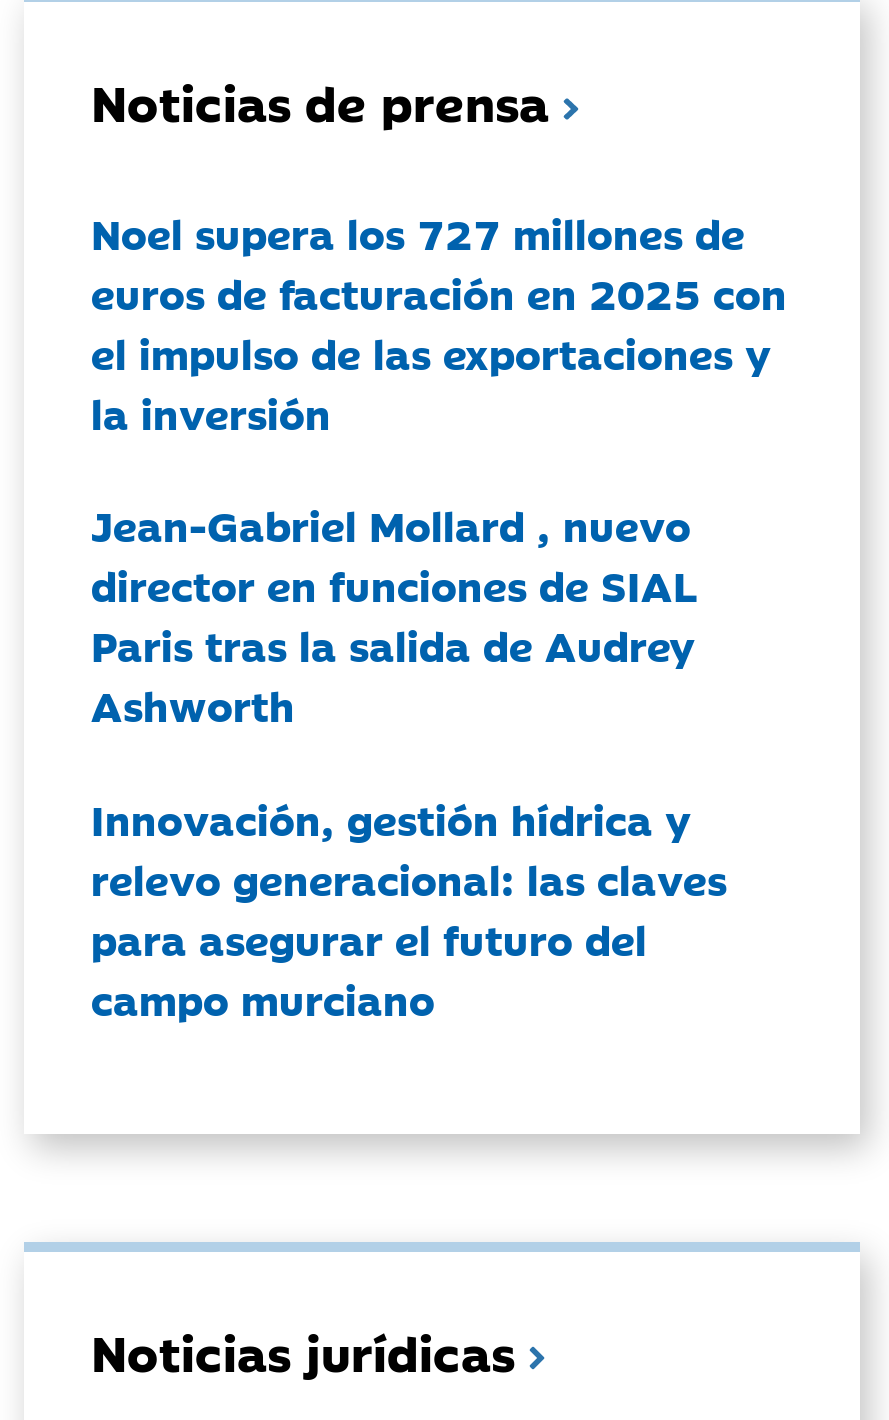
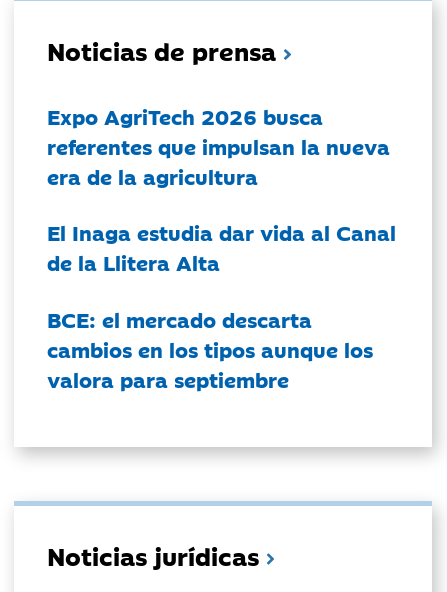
[91,201,787,441] Noel supera los 727 millones de | euros de facturación en 2025 con | el impulso de las exportaciones y | la inversión -> [47,101,390,191] Expo AgriTech 2026 busca | referentes que impulsan la nueva | era de la agricultura
[91,494,697,734] Jean-Gabriel Mollard , nuevo | director en funciones de SIAL | Paris tras la salida de Audrey | Ashworth -> [47,217,396,277] El Inaga estudia dar vida al Canal | de la Llitera Alta
[91,788,727,1028] Innovación, gestión hídrica y | relevo generacional: las claves | para asegurar el futuro del | campo murciano -> [47,304,373,394] BCE: el mercado descarta | cambios en los tipos aunque los | valora para septiembre

